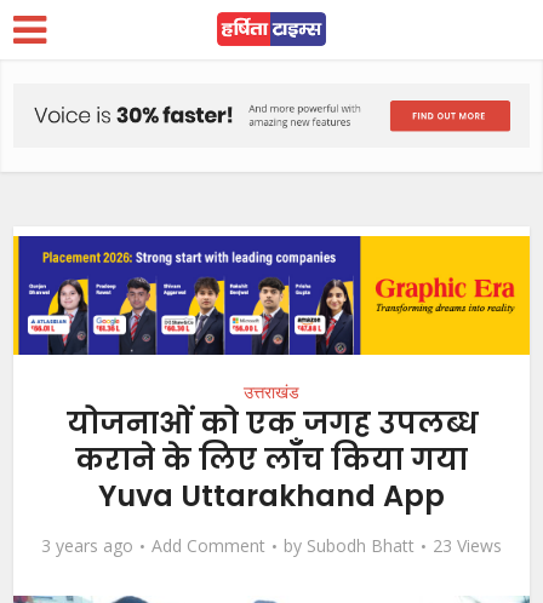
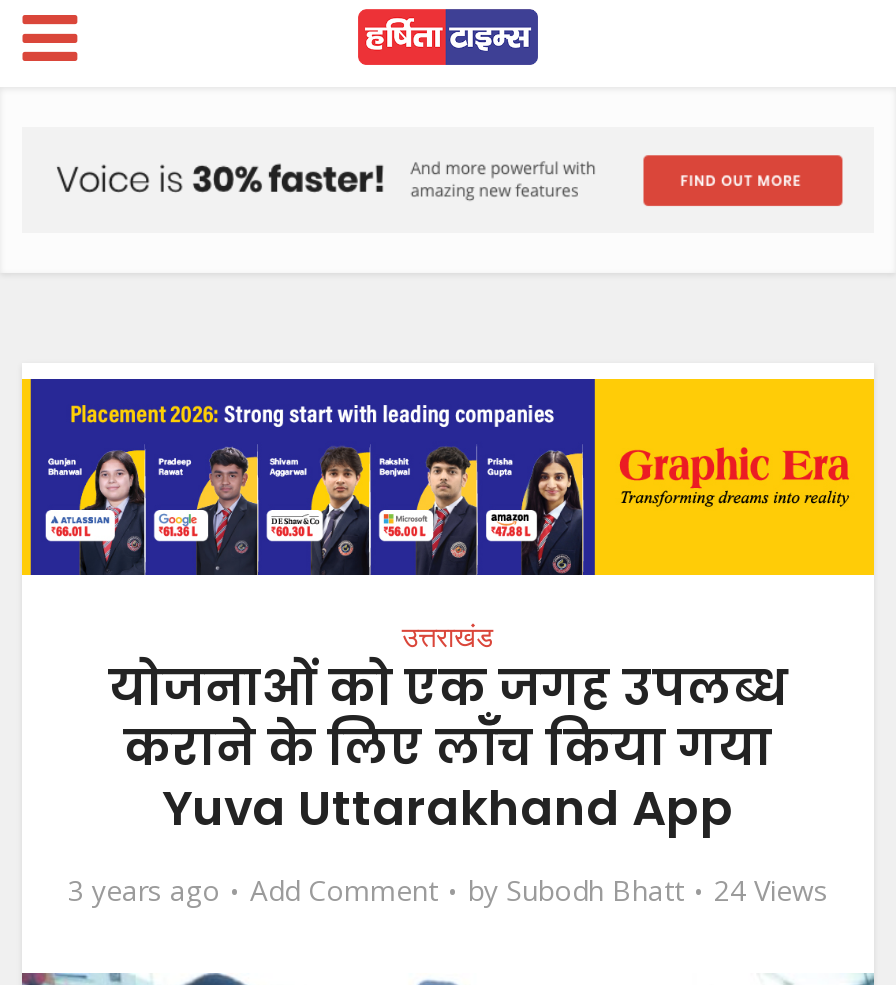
[41,534,502,557] 3 years ago Add Comment by Subodh Bhatt 23 Views -> [68,871,828,909] 3 years ago Add Comment by Subodh Bhatt 24 Views

